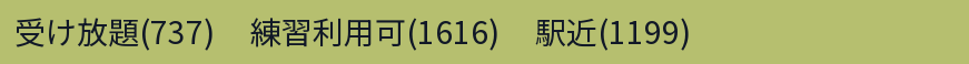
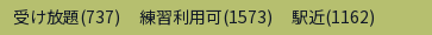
[250,9,500,53] 練習利用可(1616) -> [139,5,273,28] 練習利用可(1573)
[535,9,691,53] 駅近(1199) -> [292,5,375,28] 駅近(1162)

